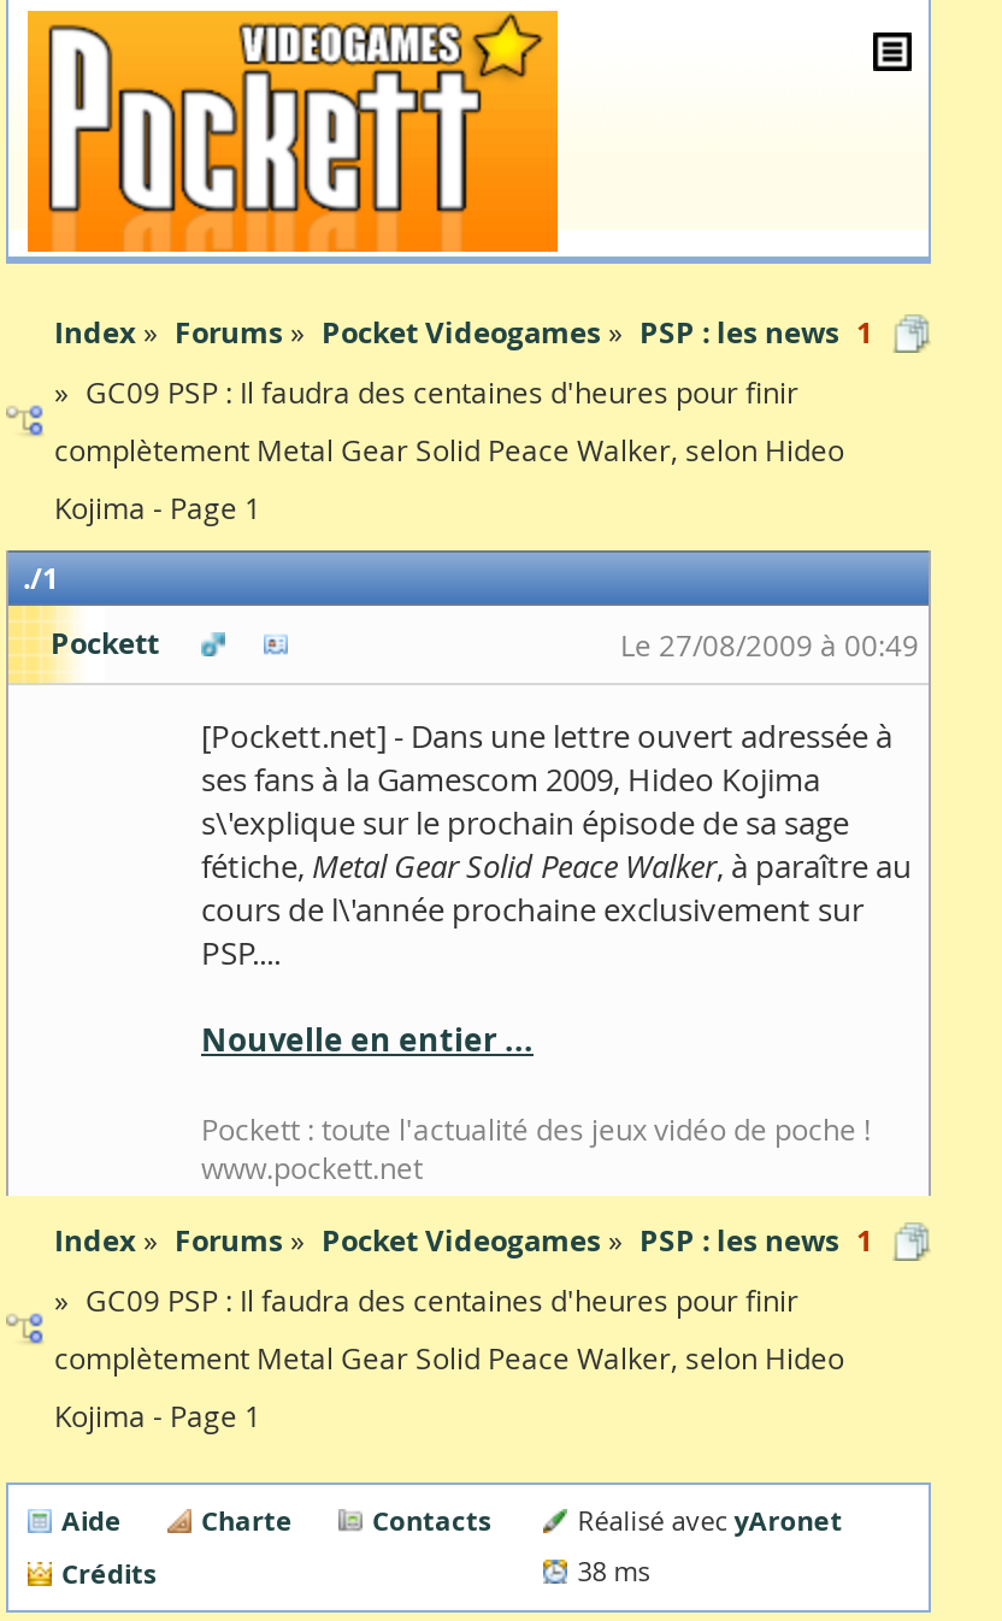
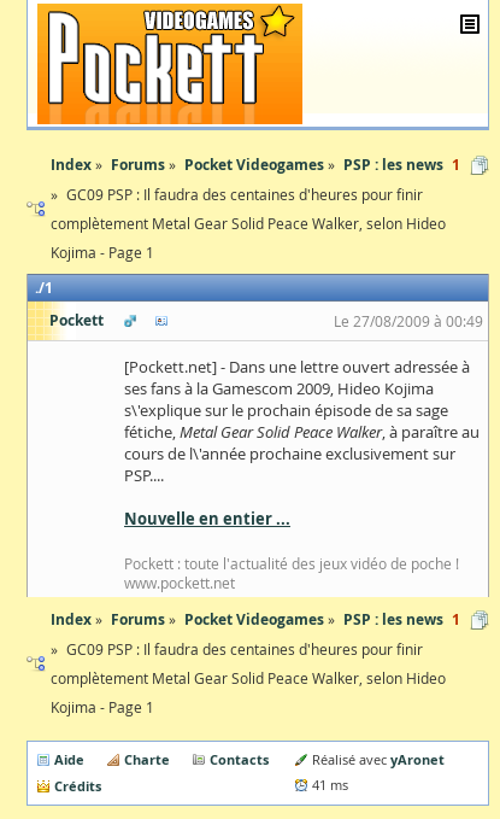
[577,1555,650,1588] 38 ms -> [312,777,348,794] 41 ms

